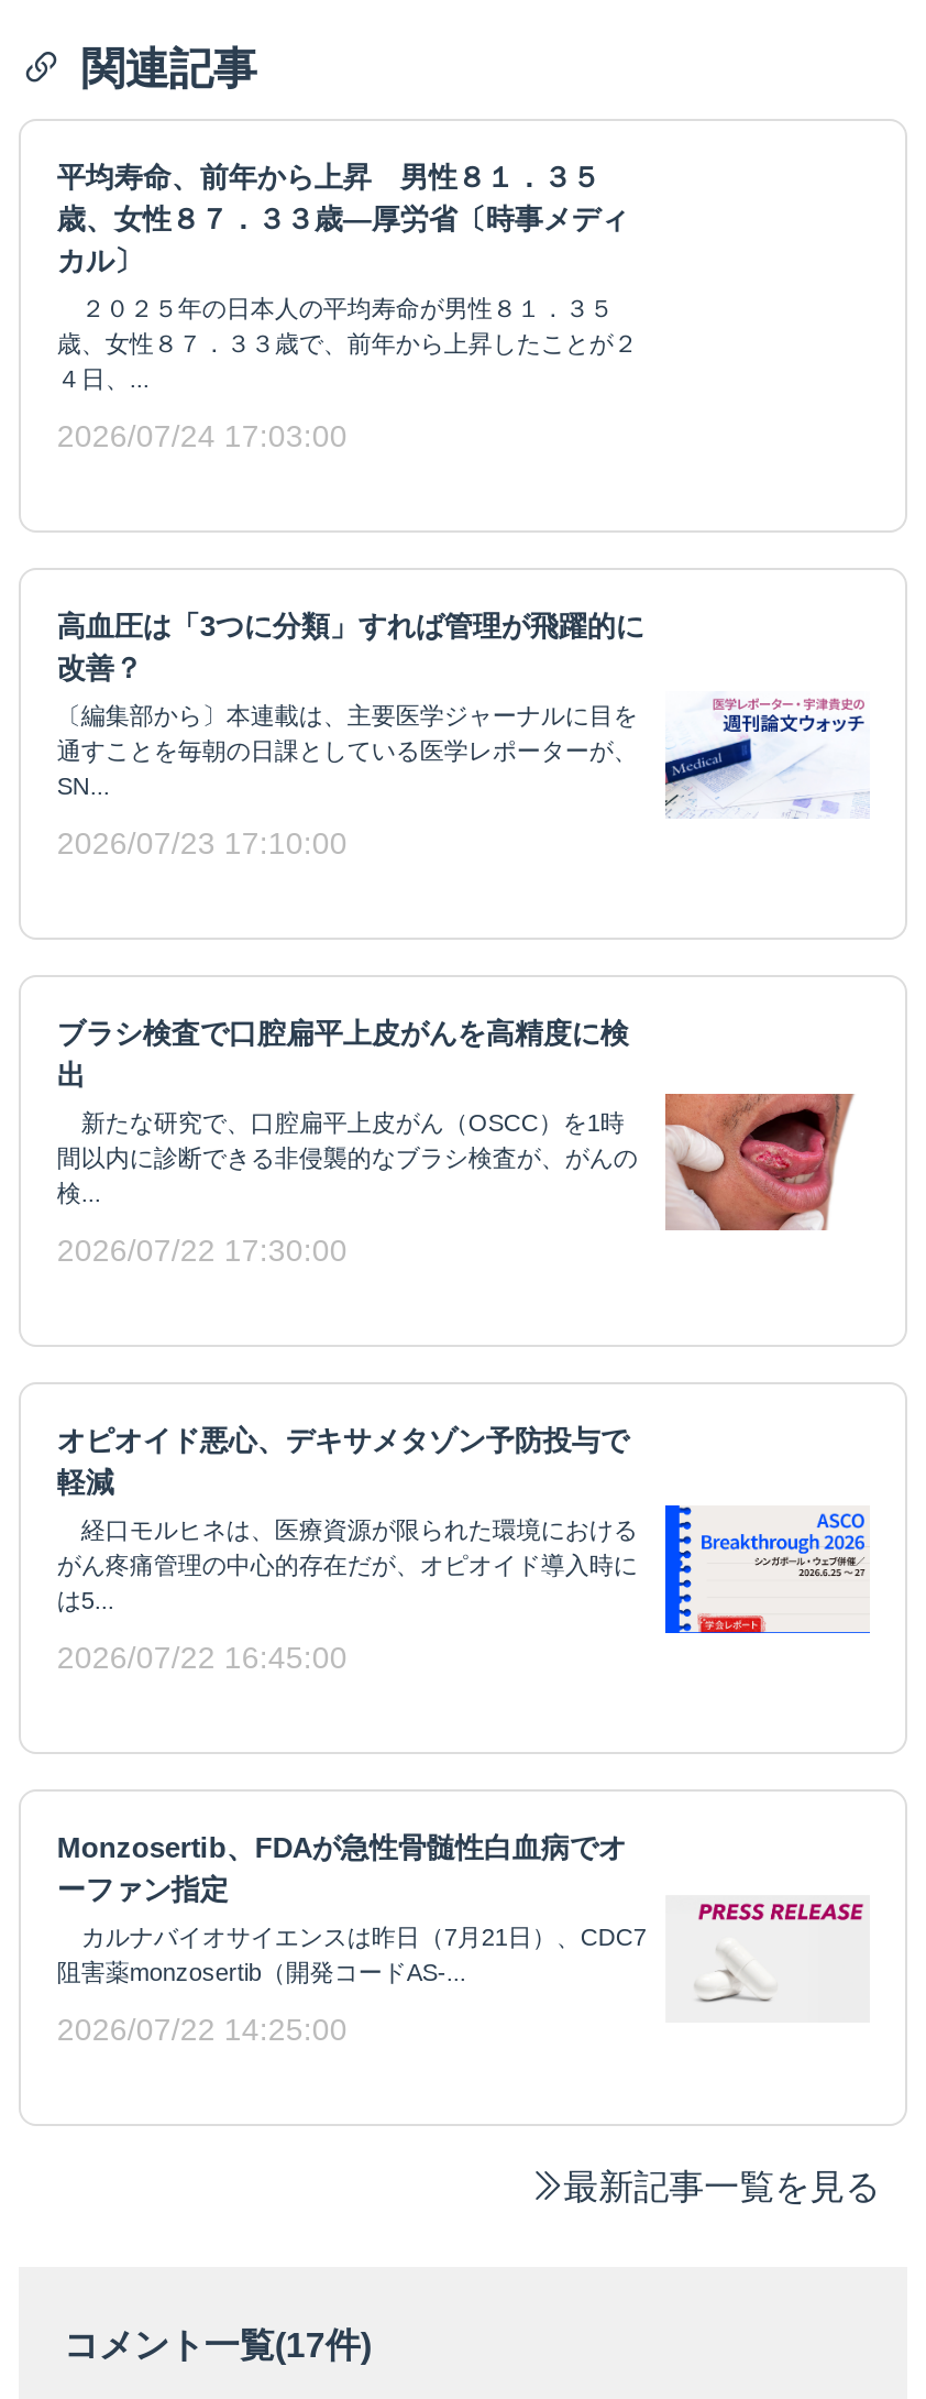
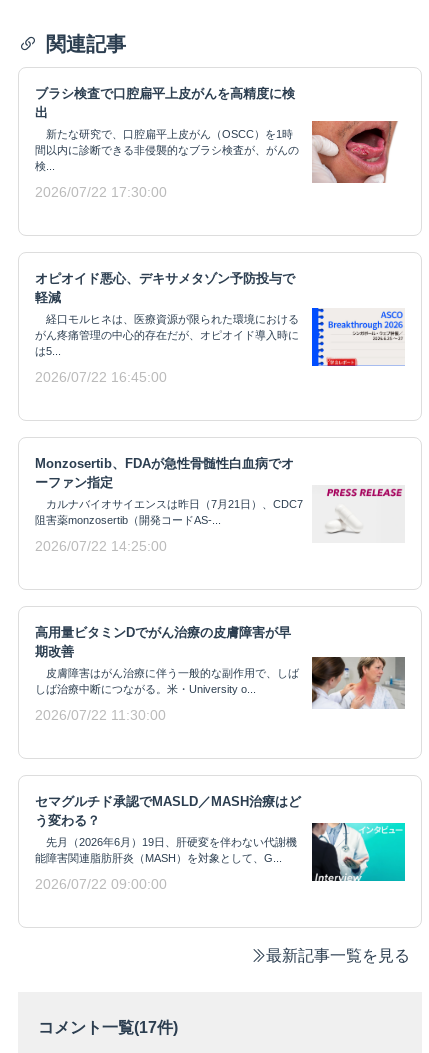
[57,161,638,453] 平均寿命、前年から上昇 男性８１．３５ | 歳、女性８７．３３歳―厚労省〔時事メディ | カル〕 | ２０２５年の日本人の平均寿命が男性８１．３５ | 歳、女性８７．３３歳で、前年から上昇したことが２ | ４日、... | 2026/07/24 17:03:00 -> none
[57,610,870,861] [image] | 高血圧は「3つに分類」すれば管理が飛躍的に | 改善？ | 〔編集部から〕本連載は、主要医学ジャーナルに目を | 通すことを毎朝の日課としている医学レポーターが、 | SN... | 2026/07/23 17:10:00 -> none
moved [57,1017,850,2047] -> [35,86,396,554]: [image] | ブラシ検査で口腔扁平上皮がんを高精度に検 | 出 | ... | 阻害薬monzosertib（開発コードAS-... | 2026/07/22 14:25:00
none -> [35,625,406,723] [image] | 高用量ビタミンDでがん治療の皮膚障害が早 | 期改善 | 皮膚障害はがん治療に伴う一般的な副作用で、しば | しば治療中断につながる。米・University o... | 2026/07/22 11:30:00
none -> [35,794,406,892] [image] | セマグルチド承認でMASLD／MASH治療はど | う変わる？ | 先月（2026年6月）19日、肝硬変を伴わない代謝機 | 能障害関連脂肪肝炎（MASH）を対象として、G... | 2026/07/22 09:00:00

